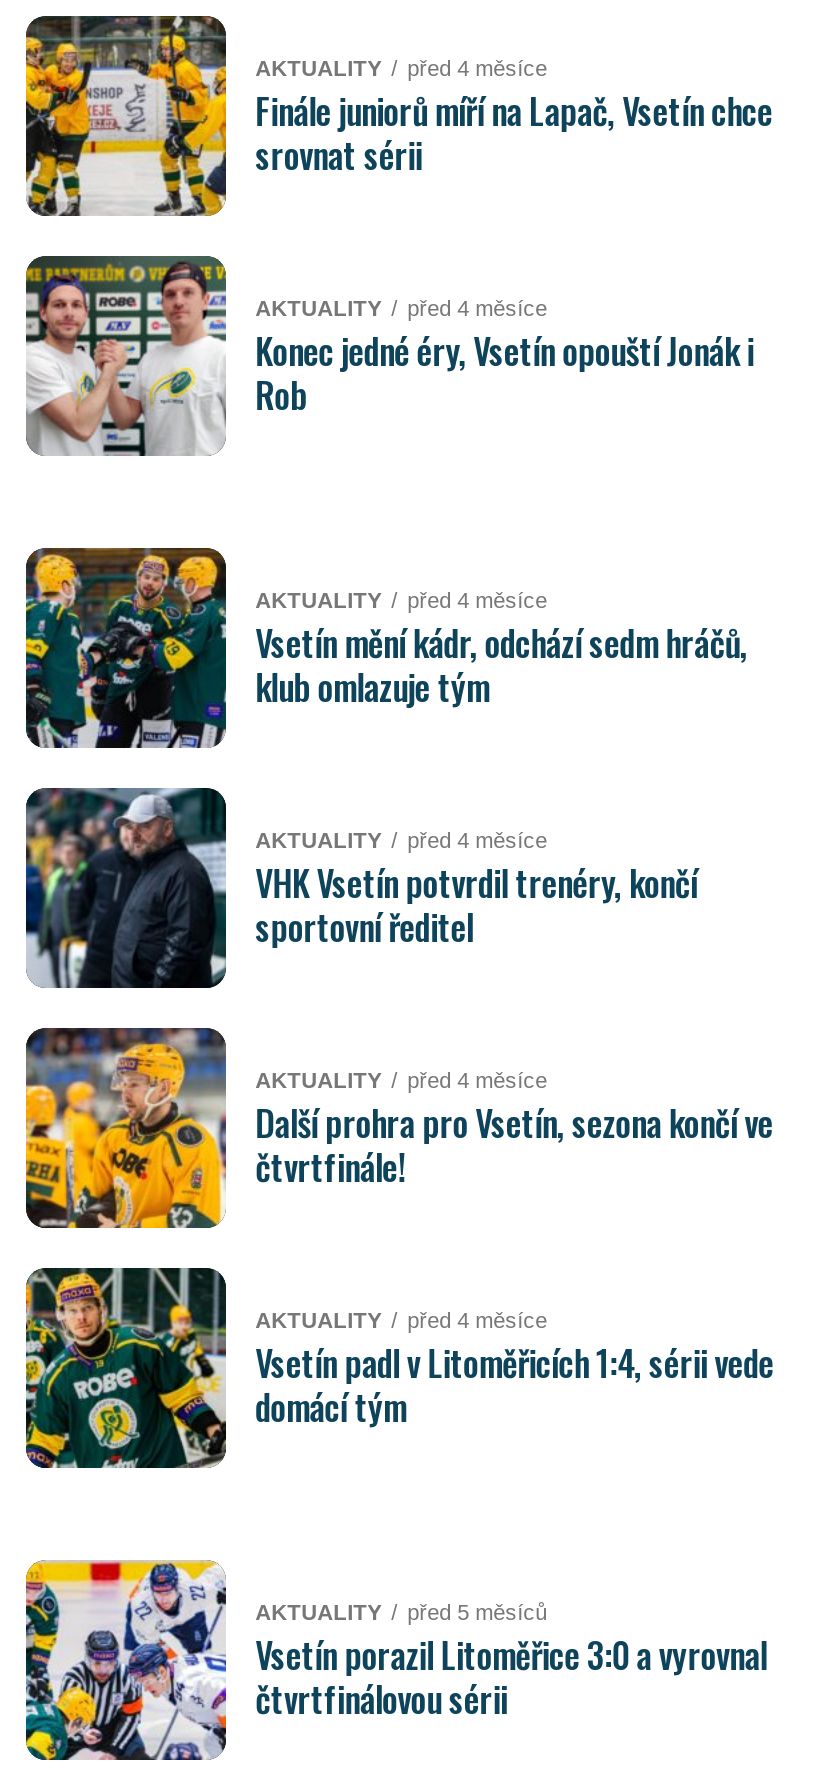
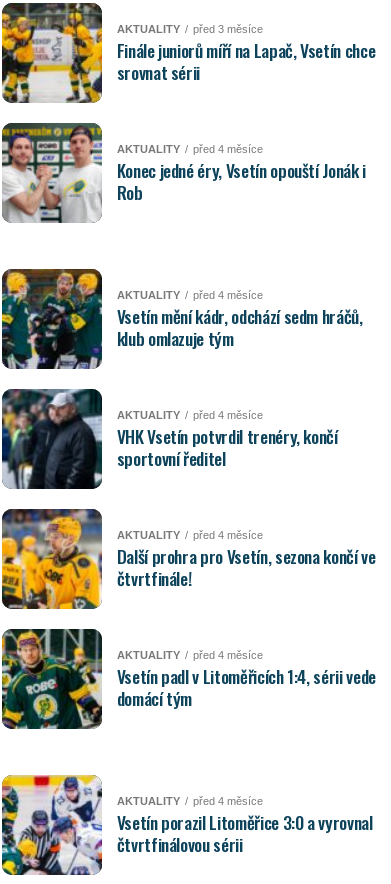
[255,55,547,79] AKTUALITY před 4 měsíce -> [117,22,263,34] AKTUALITY před 3 měsíce
[255,1599,547,1623] AKTUALITY před 5 měsíců -> [117,794,263,806] AKTUALITY před 4 měsíce

